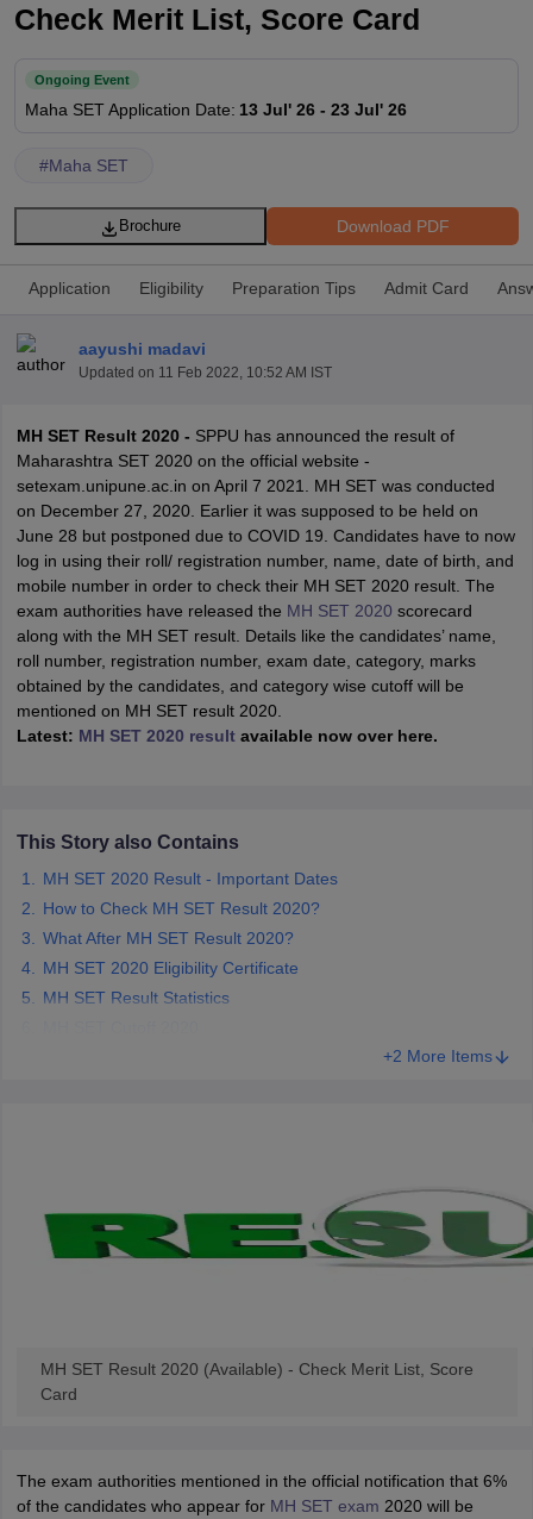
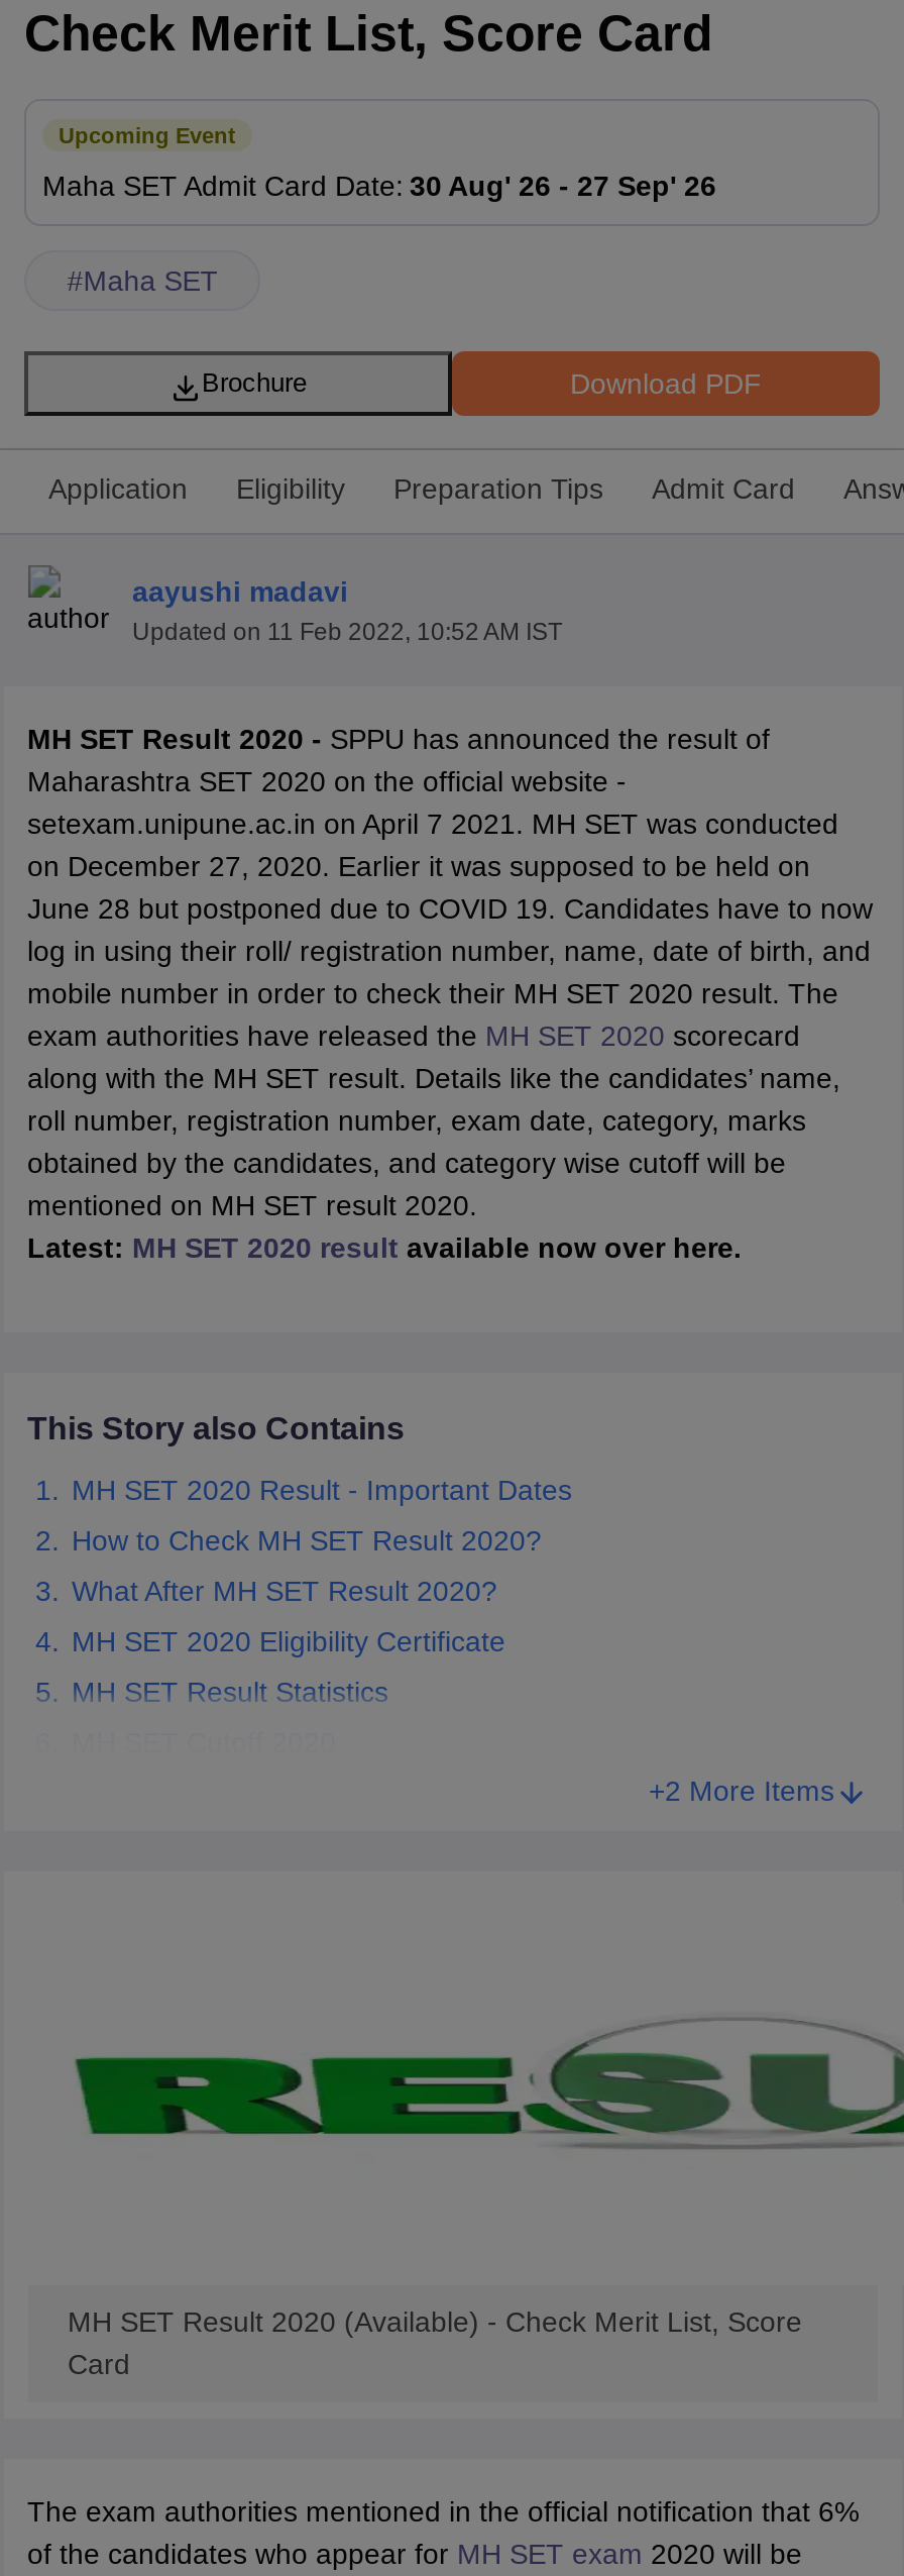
[35,72,130,86] Ongoing Event -> [59,122,236,146] Upcoming Event
[25,99,407,118] Maha SET Application Date: 13 Jul' 26 - 23 Jul' 26 -> [42,169,716,201] Maha SET Admit Card Date: 30 Aug' 26 - 27 Sep' 26

